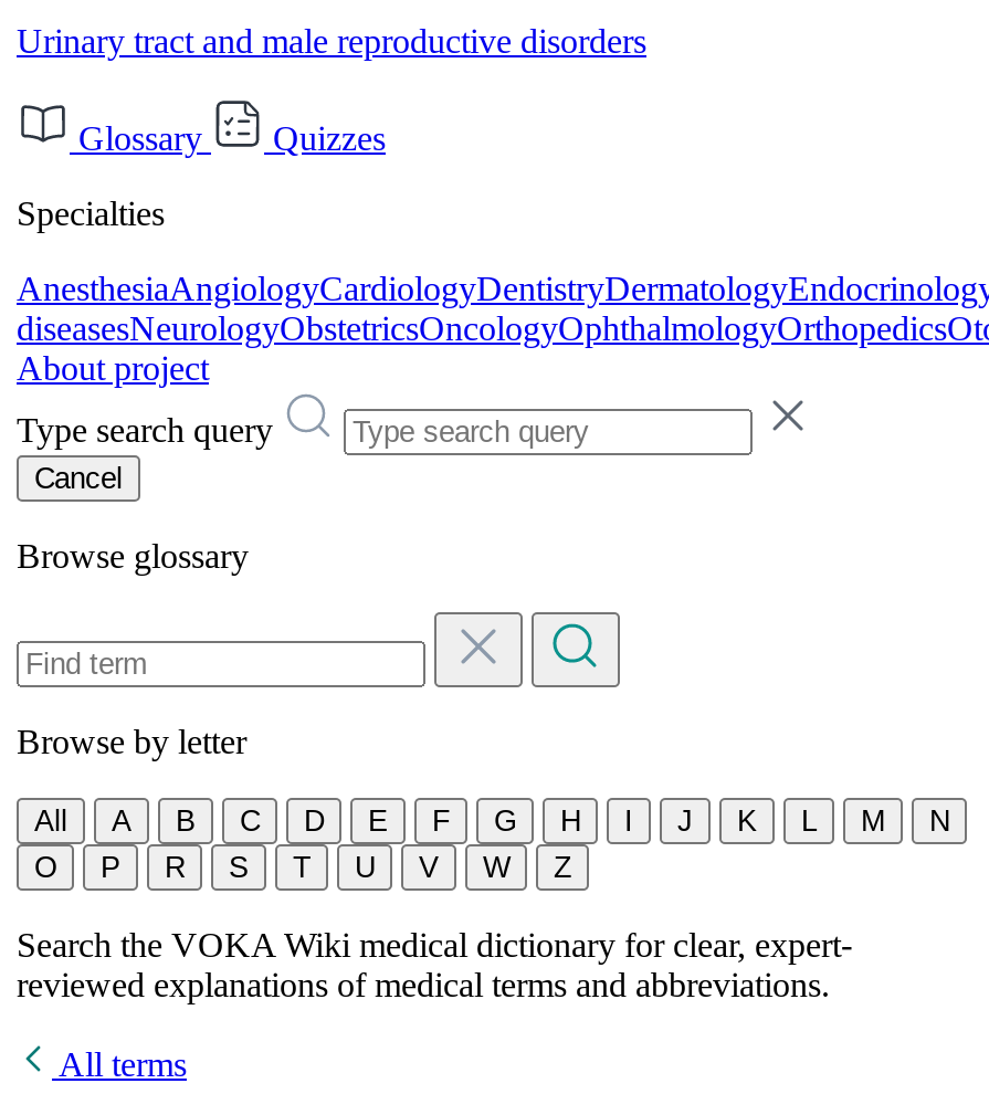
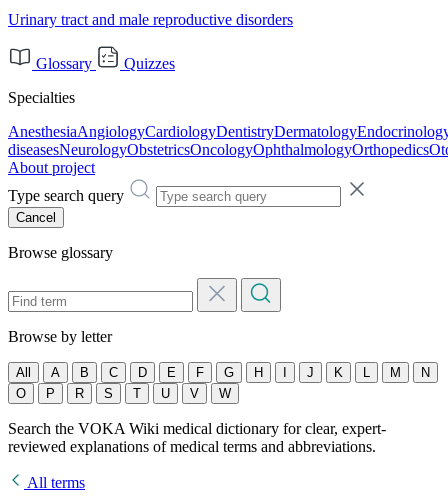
[554,851,571,884] Z -> none

